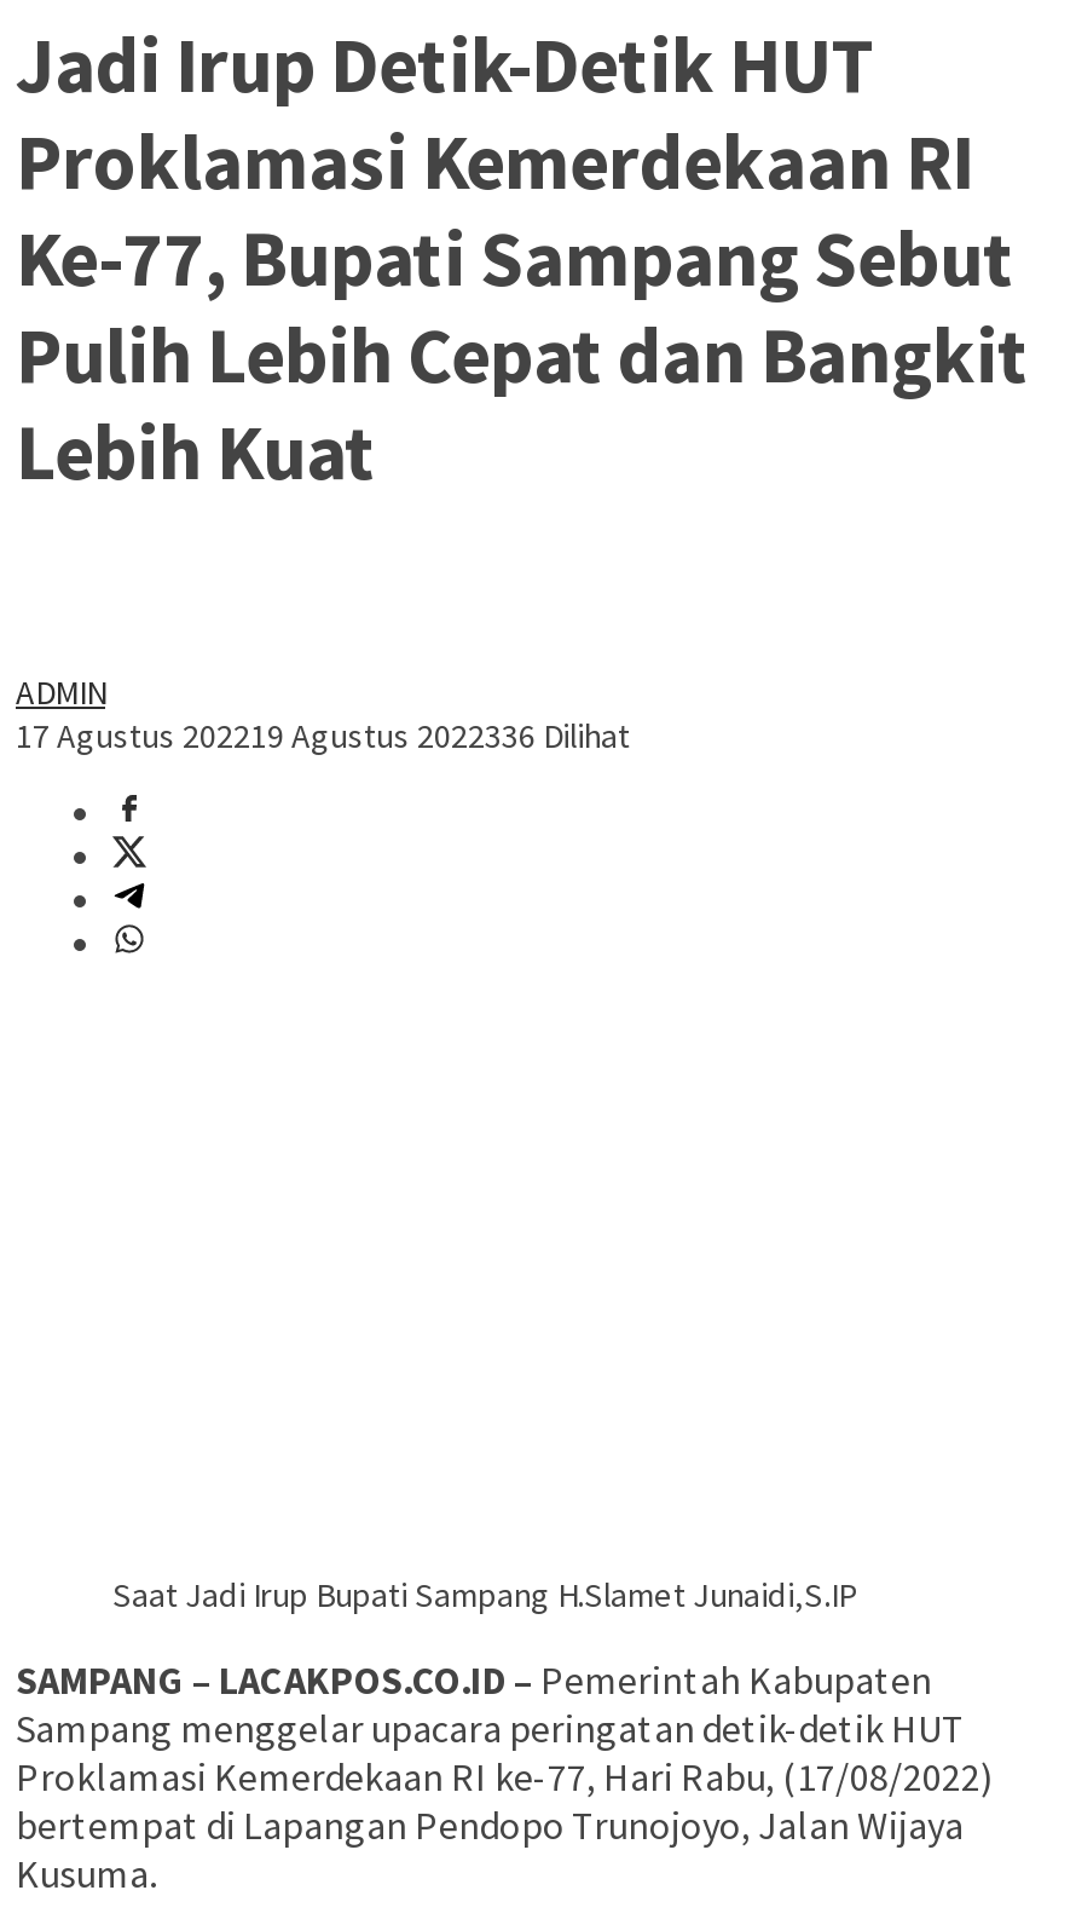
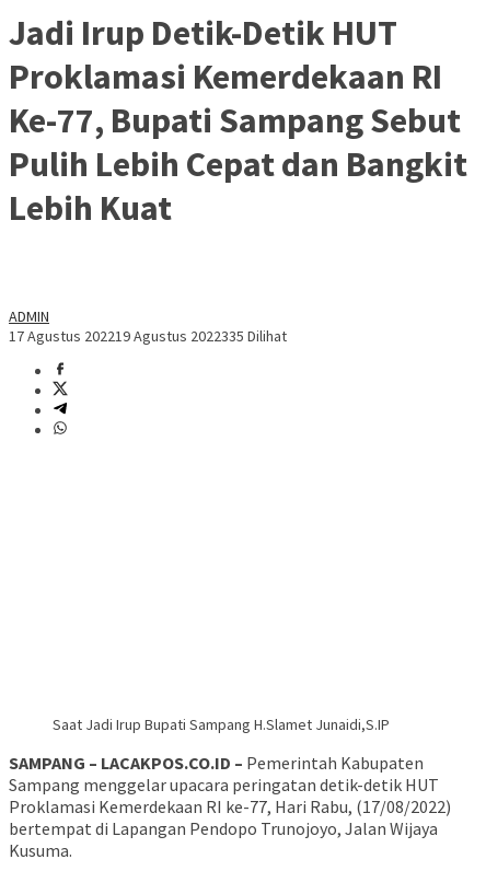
[16,714,630,758] 17 Agustus 202219 Agustus 2022336 Dilihat -> [9,326,287,346] 17 Agustus 202219 Agustus 2022335 Dilihat

